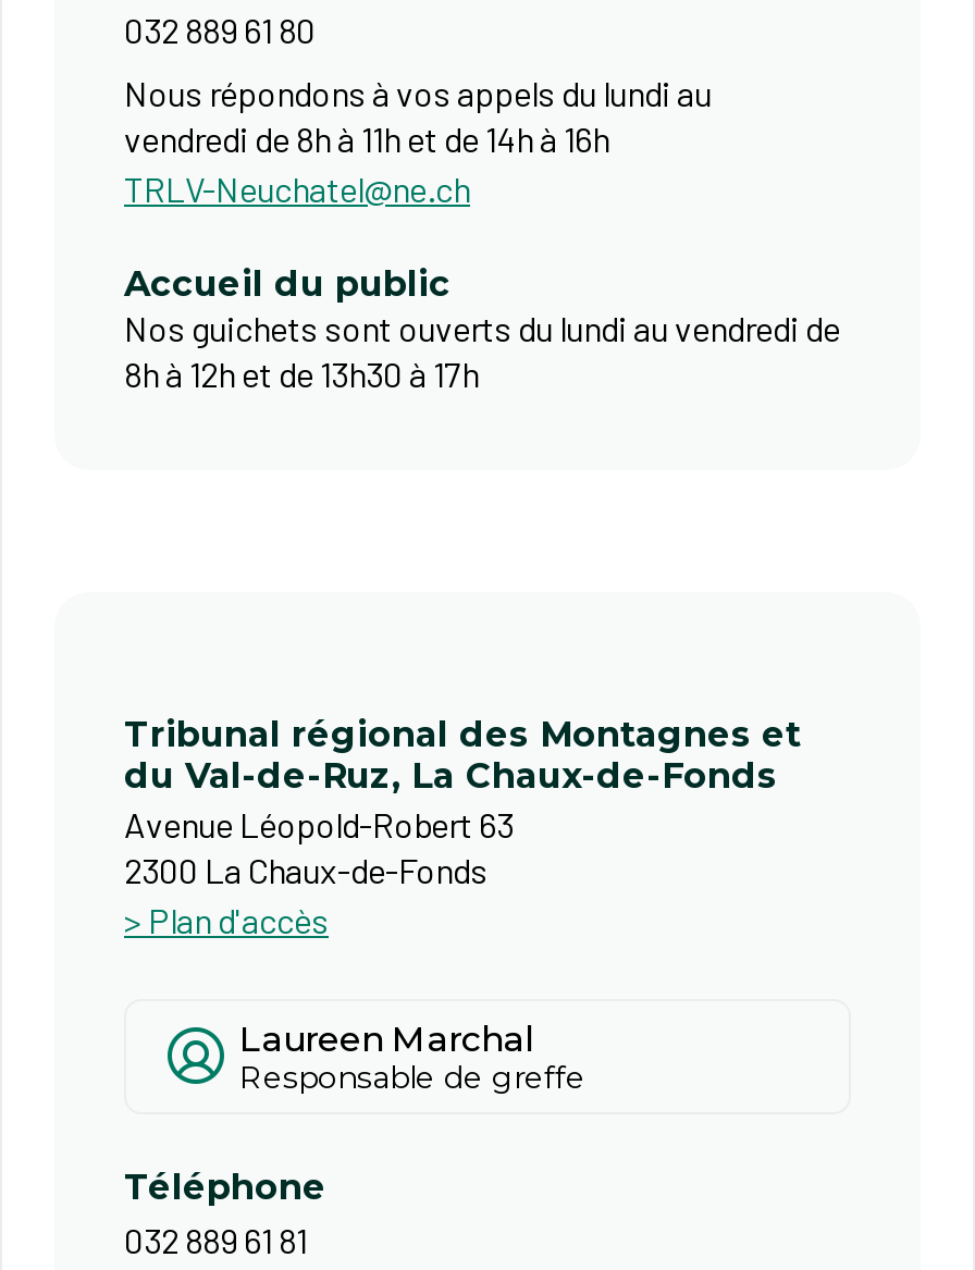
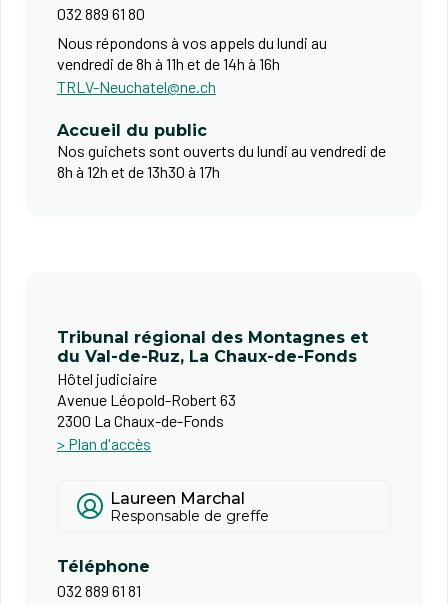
none -> [57,369,157,388] Hôtel judiciaire

